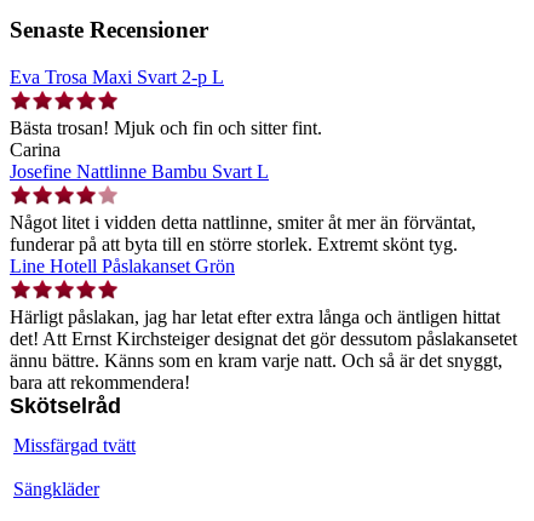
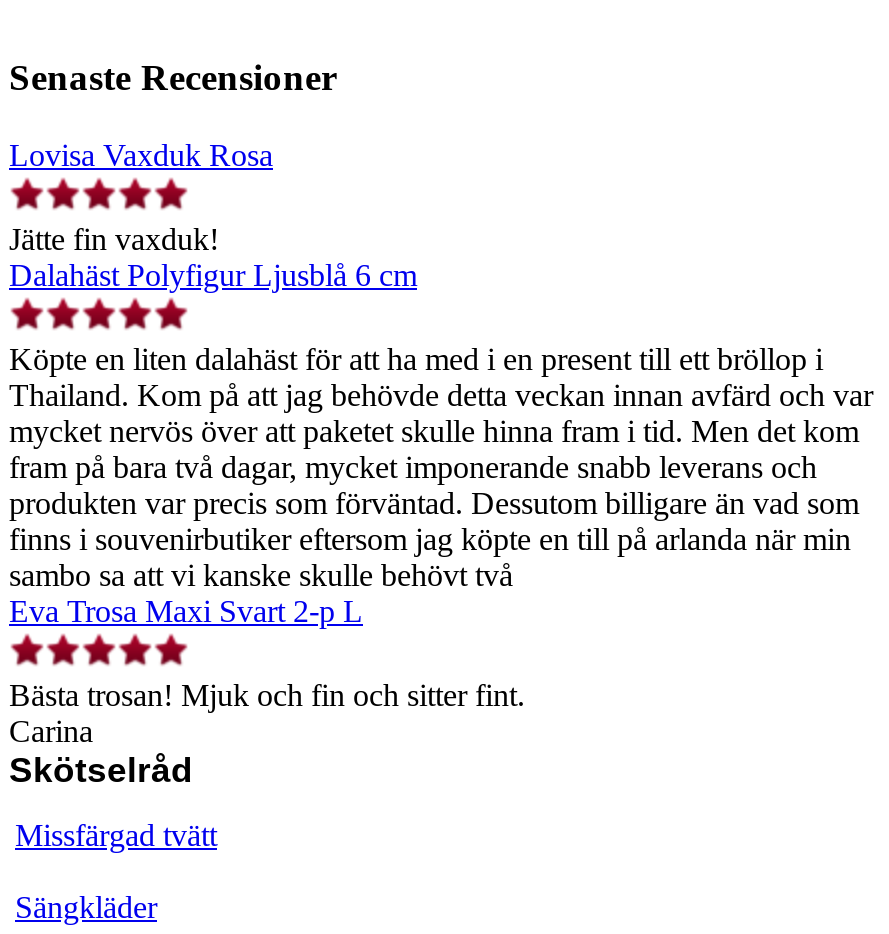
none -> [9,137,873,591] Lovisa Vaxduk Rosa | Jätte fin vaxduk! | Dalahäst Polyfigur Ljusblå 6 cm | Köpte en liten dalahäst för att ha med i en present till ett bröllop i | Thailand. Kom på att jag behövde detta veckan innan avfärd och var | mycket nervös över att paketet skulle hinna fram i tid. Men det kom | fram på bara två dagar, mycket imponerande snabb leverans och | produkten var precis som förväntad. Dessutom billigare än vad som | finns i souvenirbutiker eftersom jag köpte en till på arlanda när min | sambo sa att vi kanske skulle behövt två
moved [10,66,322,160] -> [9,593,525,747]: Eva Trosa Maxi Svart 2-p L | Bästa trosan! Mjuk och fin och sitter fint. | Carina
[10,161,517,392] Josefine Nattlinne Bambu Svart L | Något litet i vidden detta nattlinne, smiter åt mer än förväntat, | funderar på att byta till en större storlek. Extremt skönt tyg. | Line Hotell Påslakanset Grön | Härligt påslakan, jag har letat efter extra långa och äntligen hittat | det! Att Ernst Kirchsteiger designat det gör dessutom påslakansetet | ännu bättre. Känns som en kram varje natt. Och så är det snyggt, | bara att rekommendera! -> none

